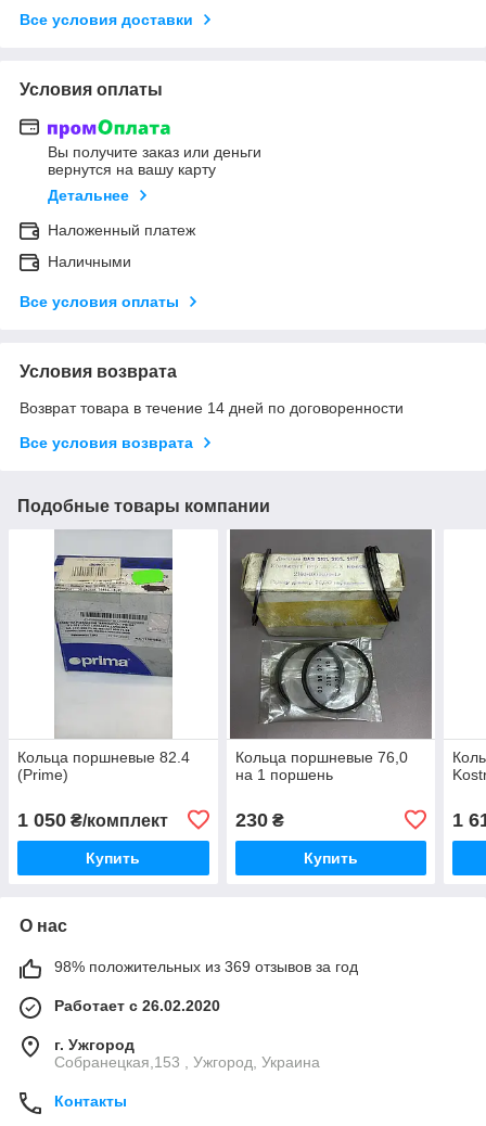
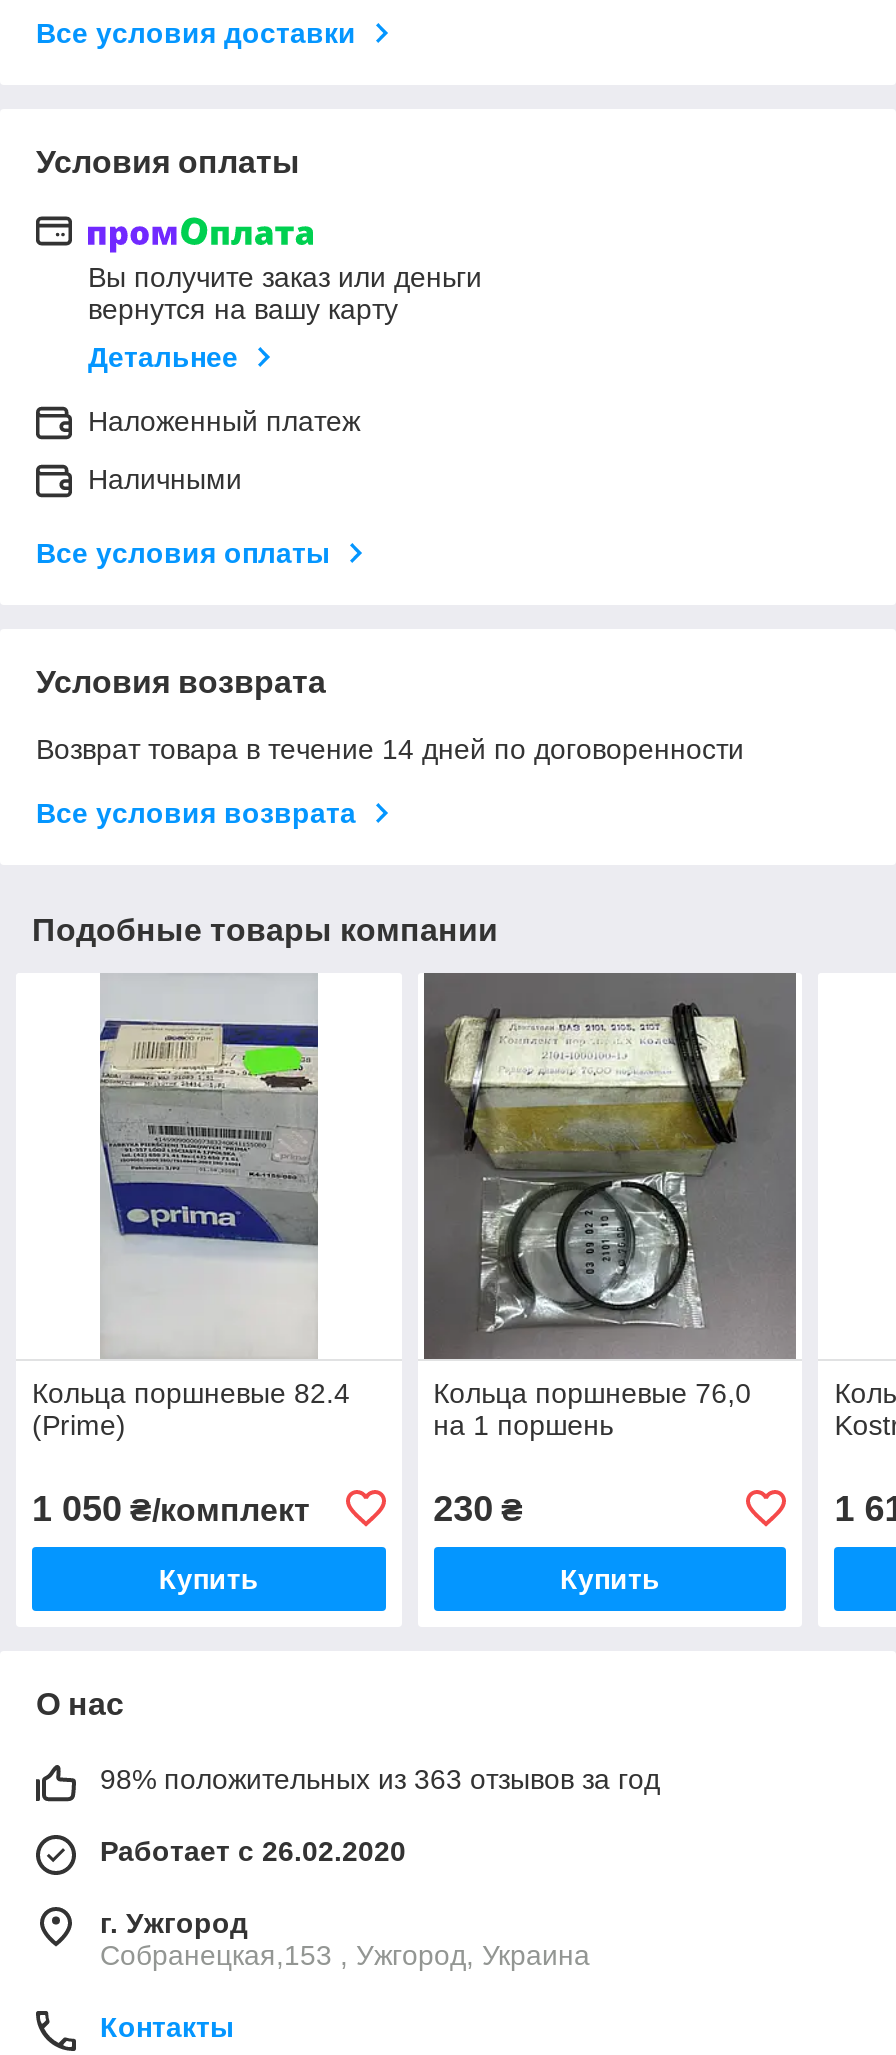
[54,958,358,975] 98% положительных из 369 отзывов за год -> [100,1763,660,1795] 98% положительных из 363 отзывов за год

